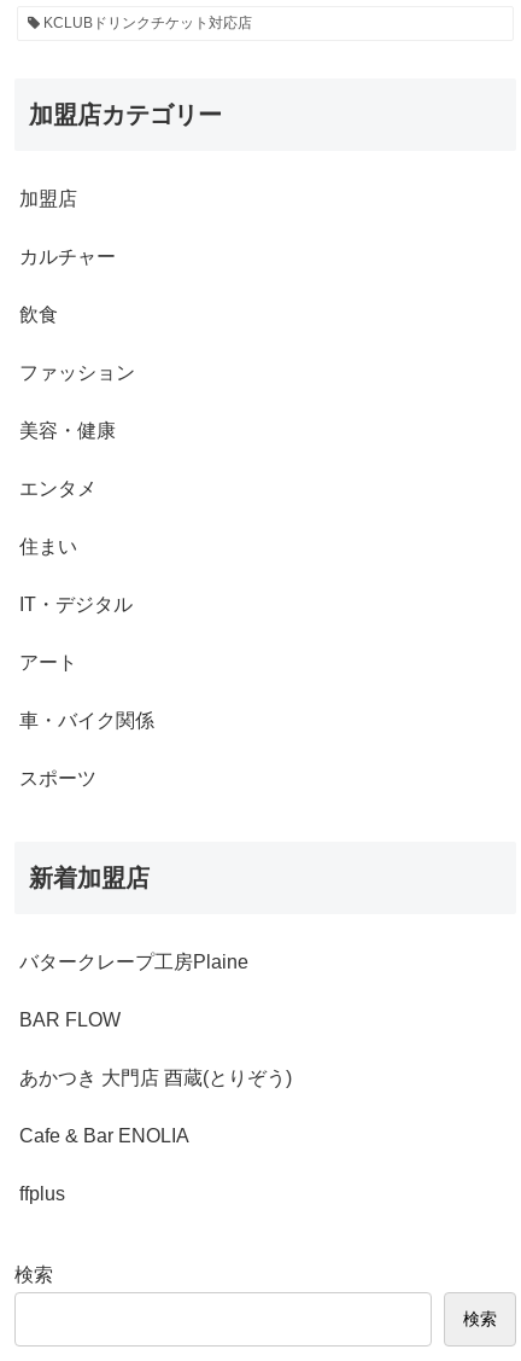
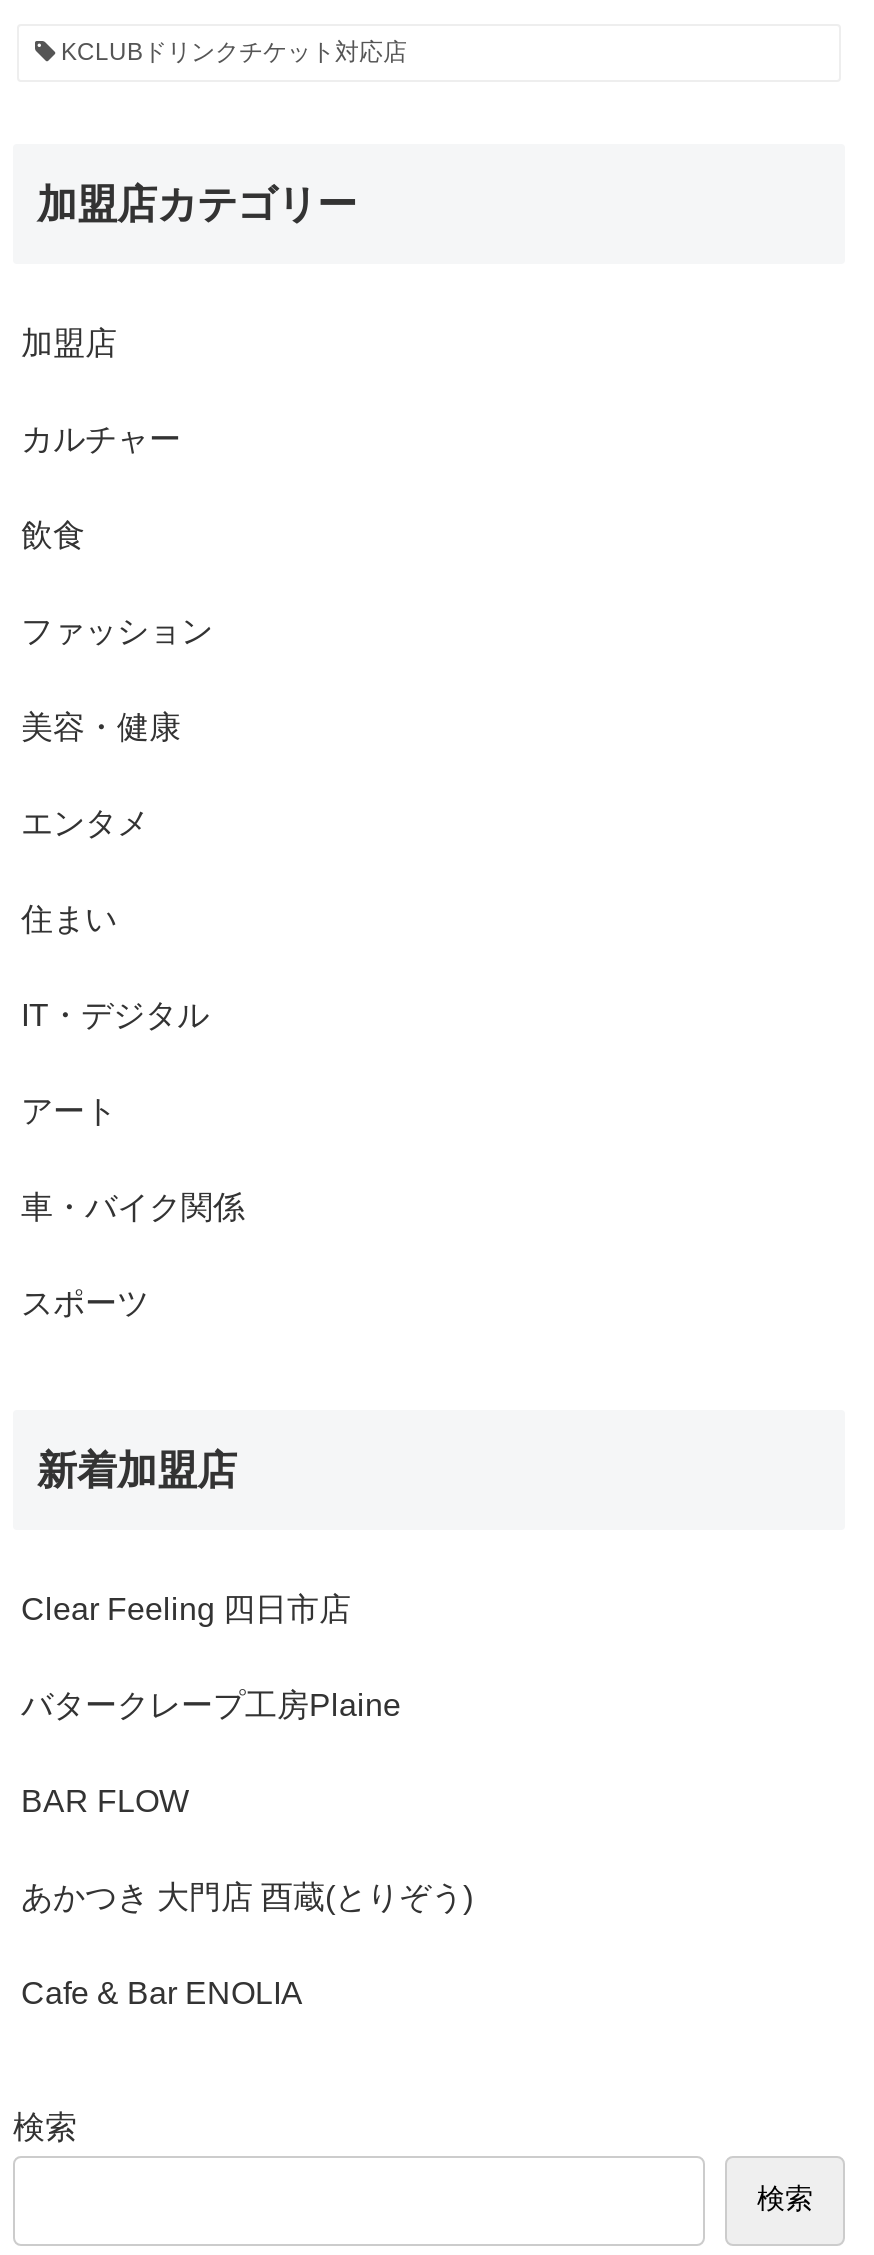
none -> [21,1592,351,1626] Clear Feeling 四日市店
moved [19,952,292,1147] -> [21,1688,473,2010]: バタークレープ工房Plaine | BAR FLOW | あかつき 大門店 酉蔵(とりぞう) | Cafe & Bar ENOLIA
[19,1184,65,1205] ffplus -> none

